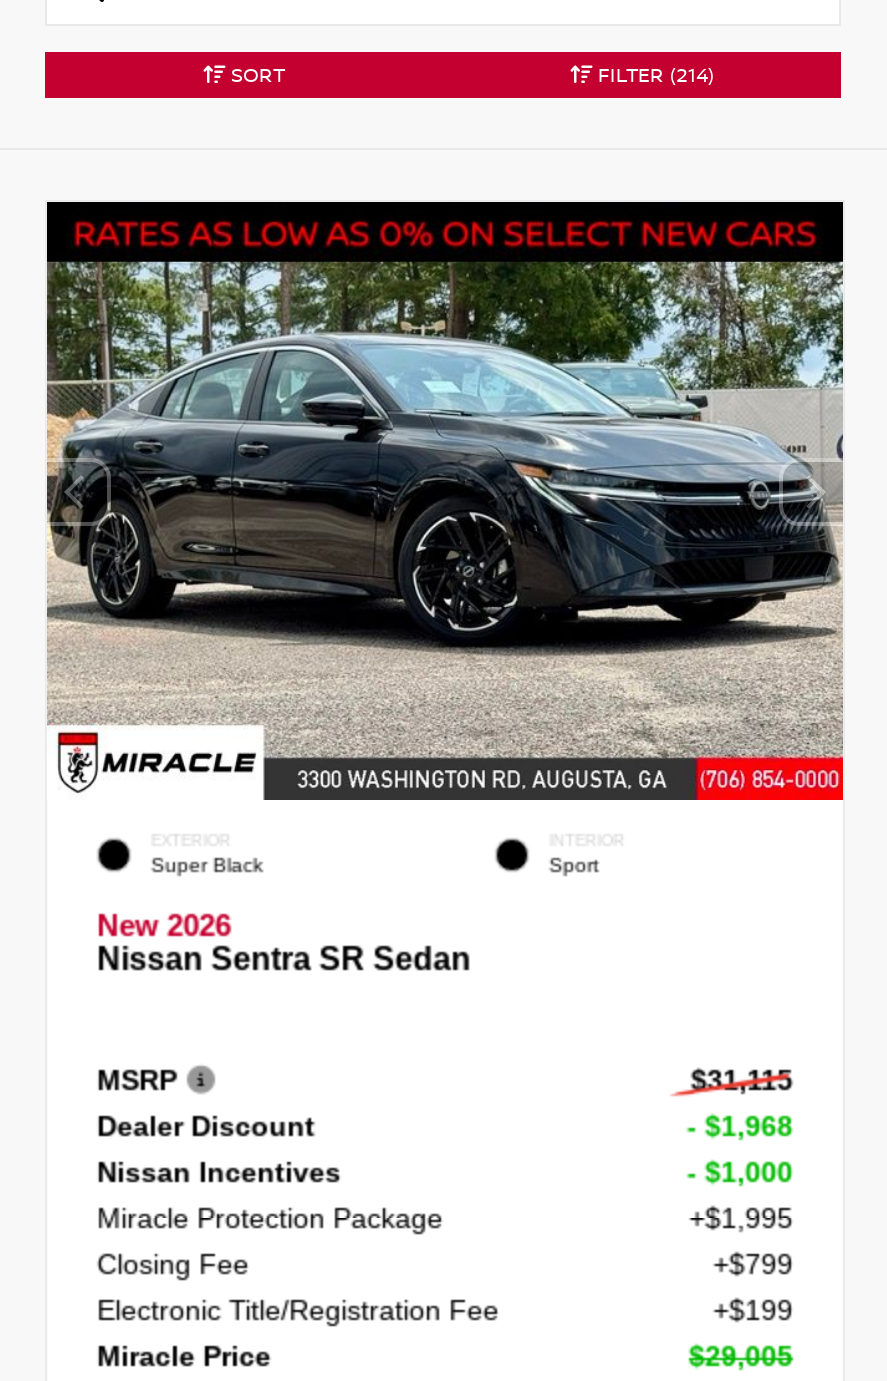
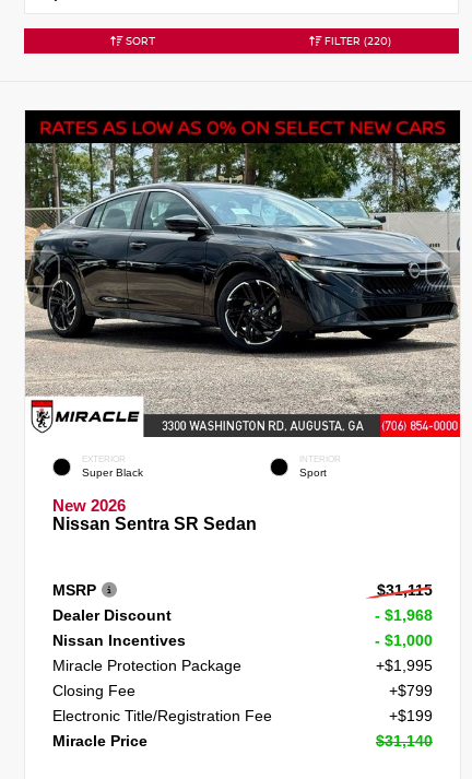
[592,62,714,88] FILTER (214) -> [321,34,391,48] FILTER (220)
[689,1340,793,1372] $29,005 -> [376,732,433,749] $31,140

